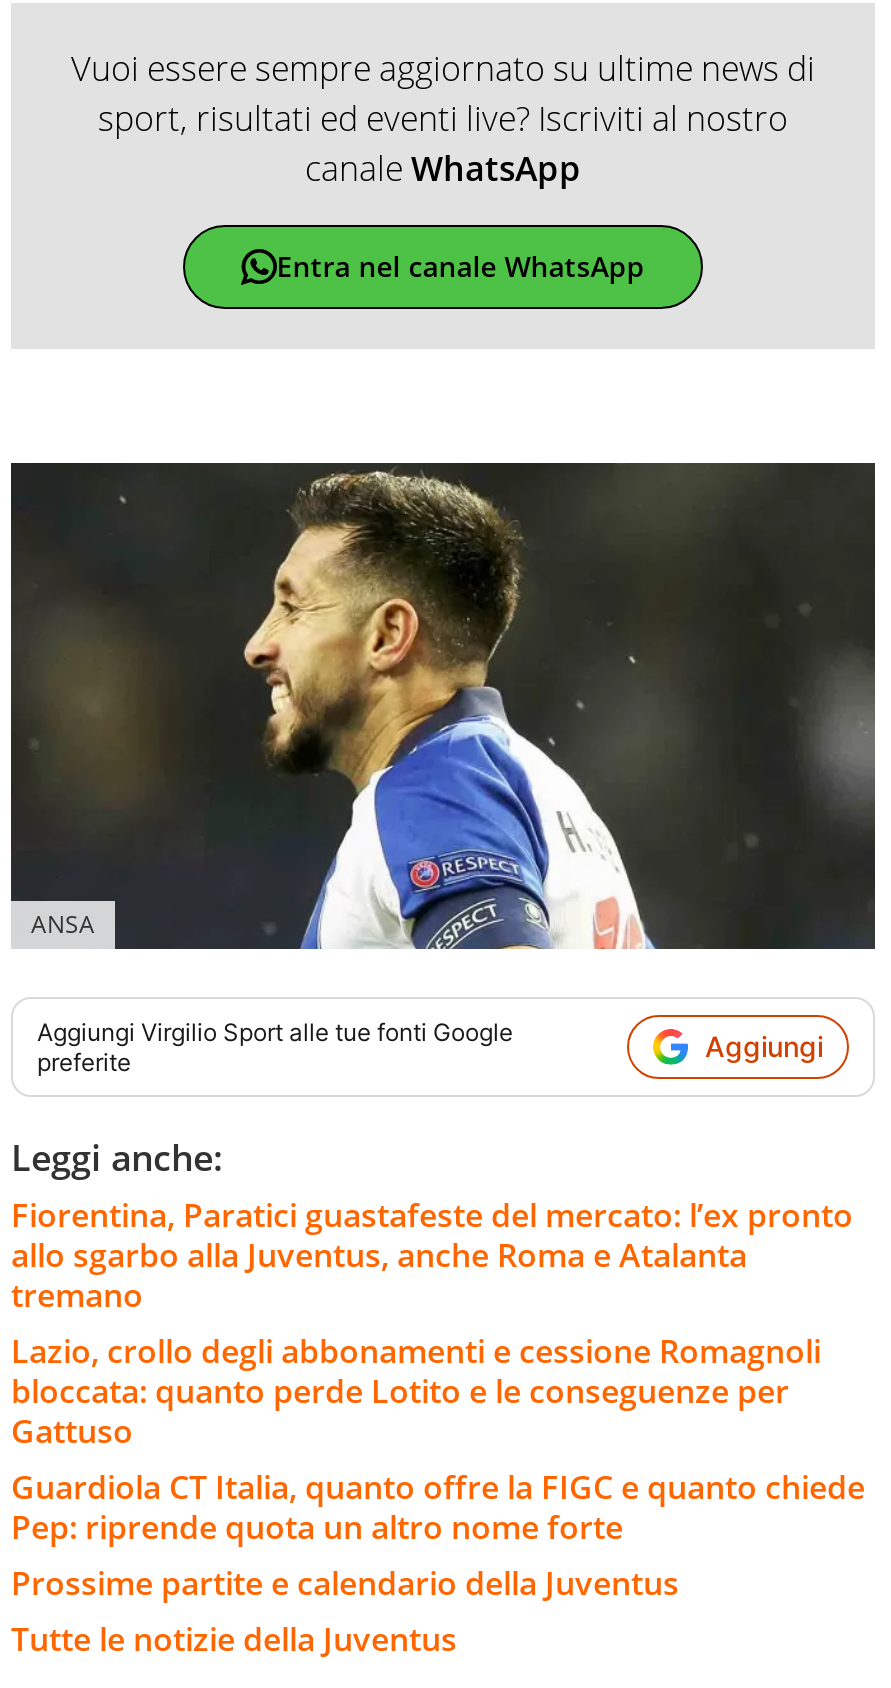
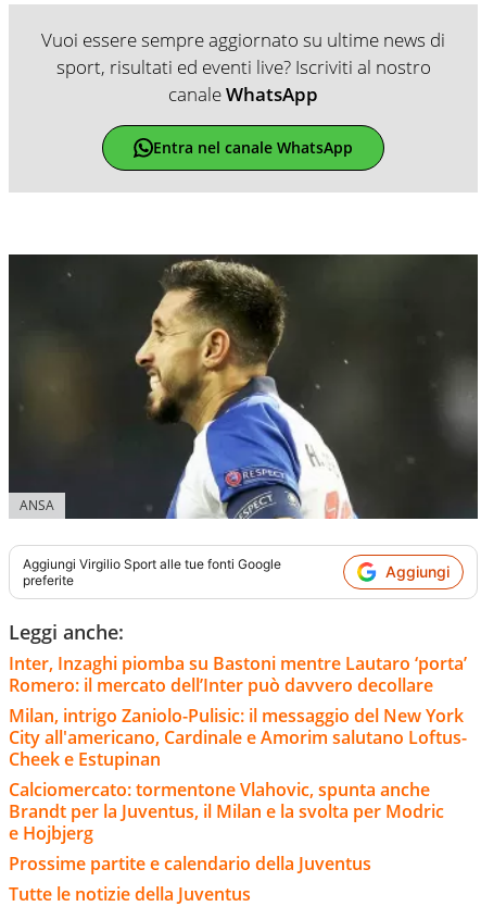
[11,1193,865,1549] Fiorentina, Paratici guastafeste del mercato: l’ex pronto | allo sgarbo alla Juventus, anche Roma e Atalanta | tremano | Lazio, crollo degli abbonamenti e cessione Romagnoli | bloccata: quanto perde Lotito e le conseguenze per | Gattuso | Guardiola CT Italia, quanto offre la FIGC e quanto chiede | Pep: riprende quota un altro nome forte -> [9,651,467,845] Inter, Inzaghi piomba su Bastoni mentre Lautaro ‘porta’ | Romero: il mercato dell’Inter può davvero decollare | Milan, intrigo Zaniolo-Pulisic: il messaggio del New York | City all'americano, Cardinale e Amorim salutano Loftus- | Cheek e Estupinan | Calciomercato: tormentone Vlahovic, spunta anche | Brandt per la Juventus, il Milan e la svolta per Modric | e Hojbjerg

